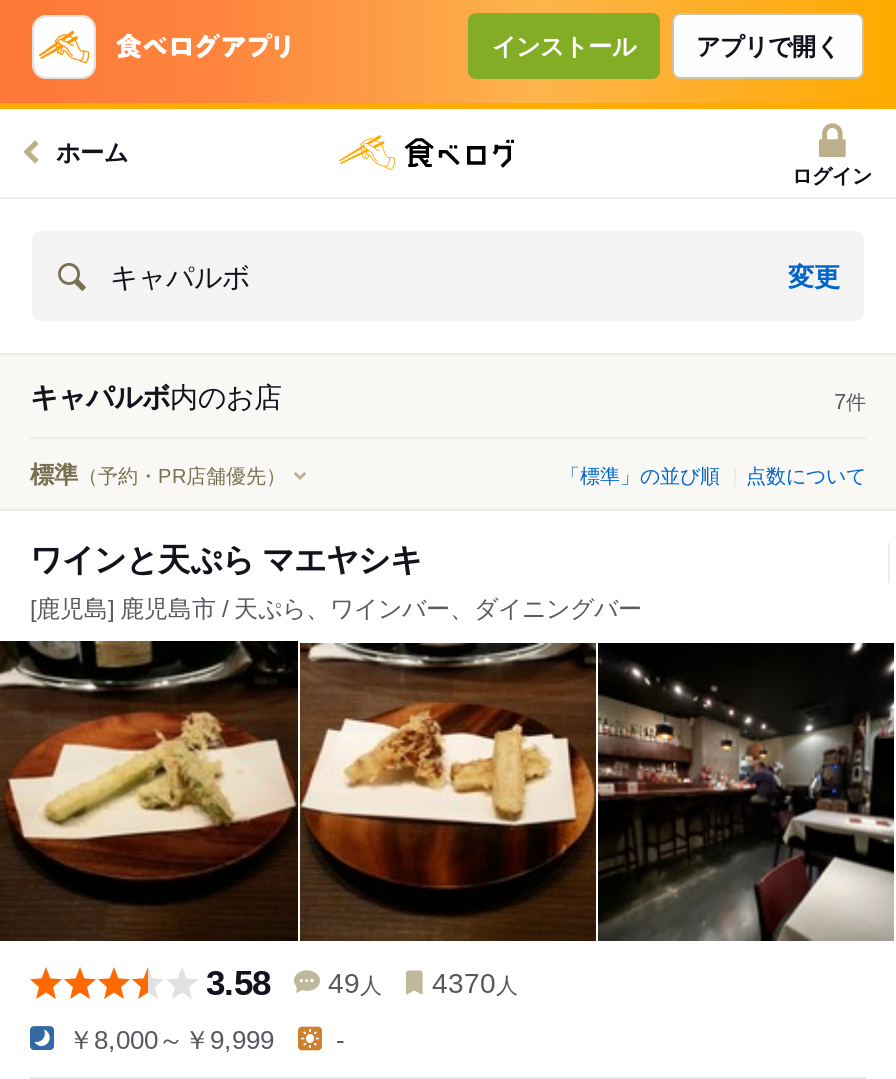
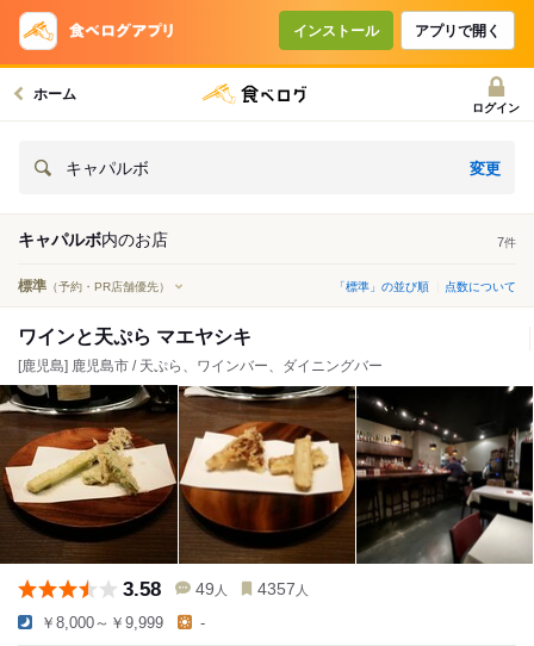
[206,964,518,1004] 3.58 49人 4370人 -> [123,577,309,601] 3.58 49人 4357人

